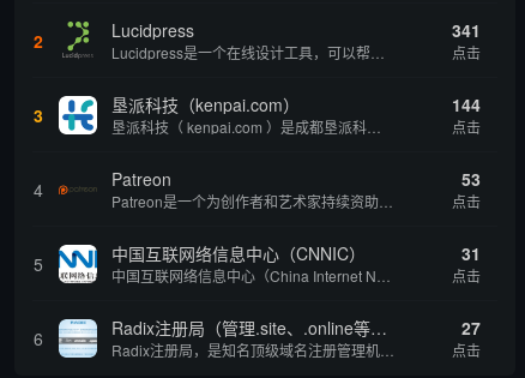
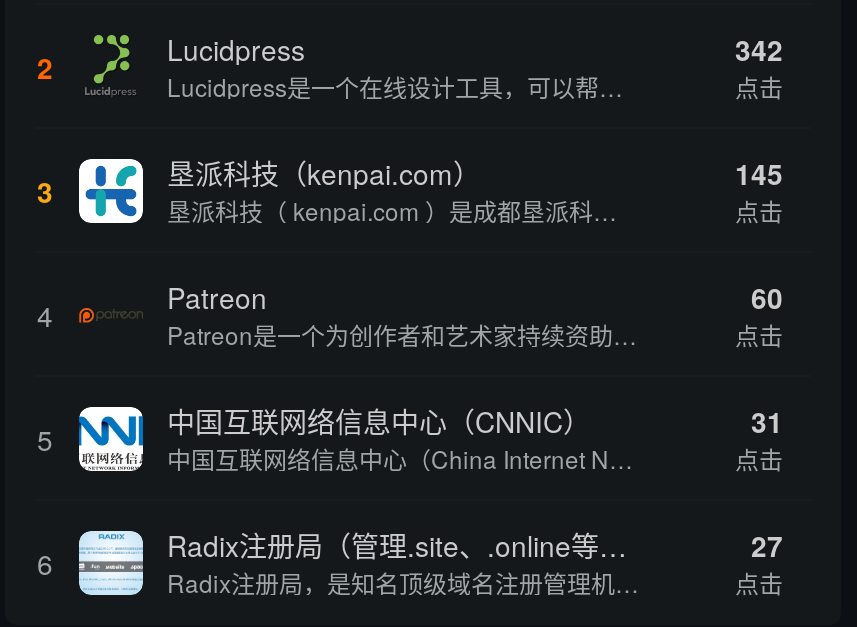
[452,17,481,41] 341 -> [735,28,783,68] 342
[452,92,481,116] 144 -> [735,152,783,192] 145
[461,166,481,190] 53 -> [751,276,783,316] 60

